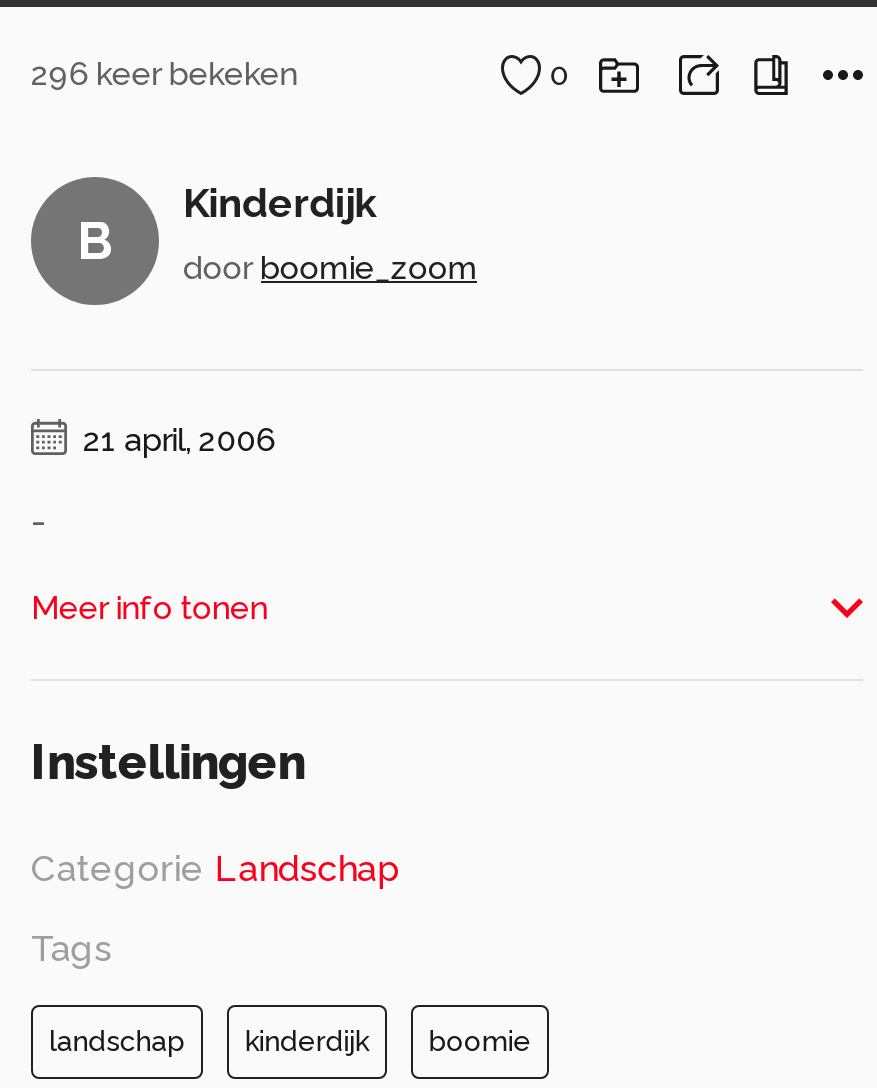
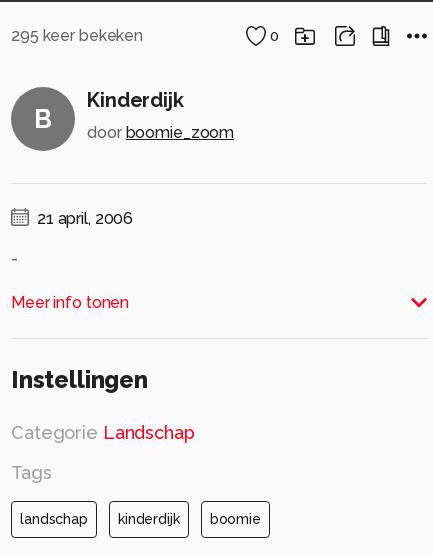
[31,56,297,94] 296 keer bekeken -> [11,26,143,45] 295 keer bekeken

